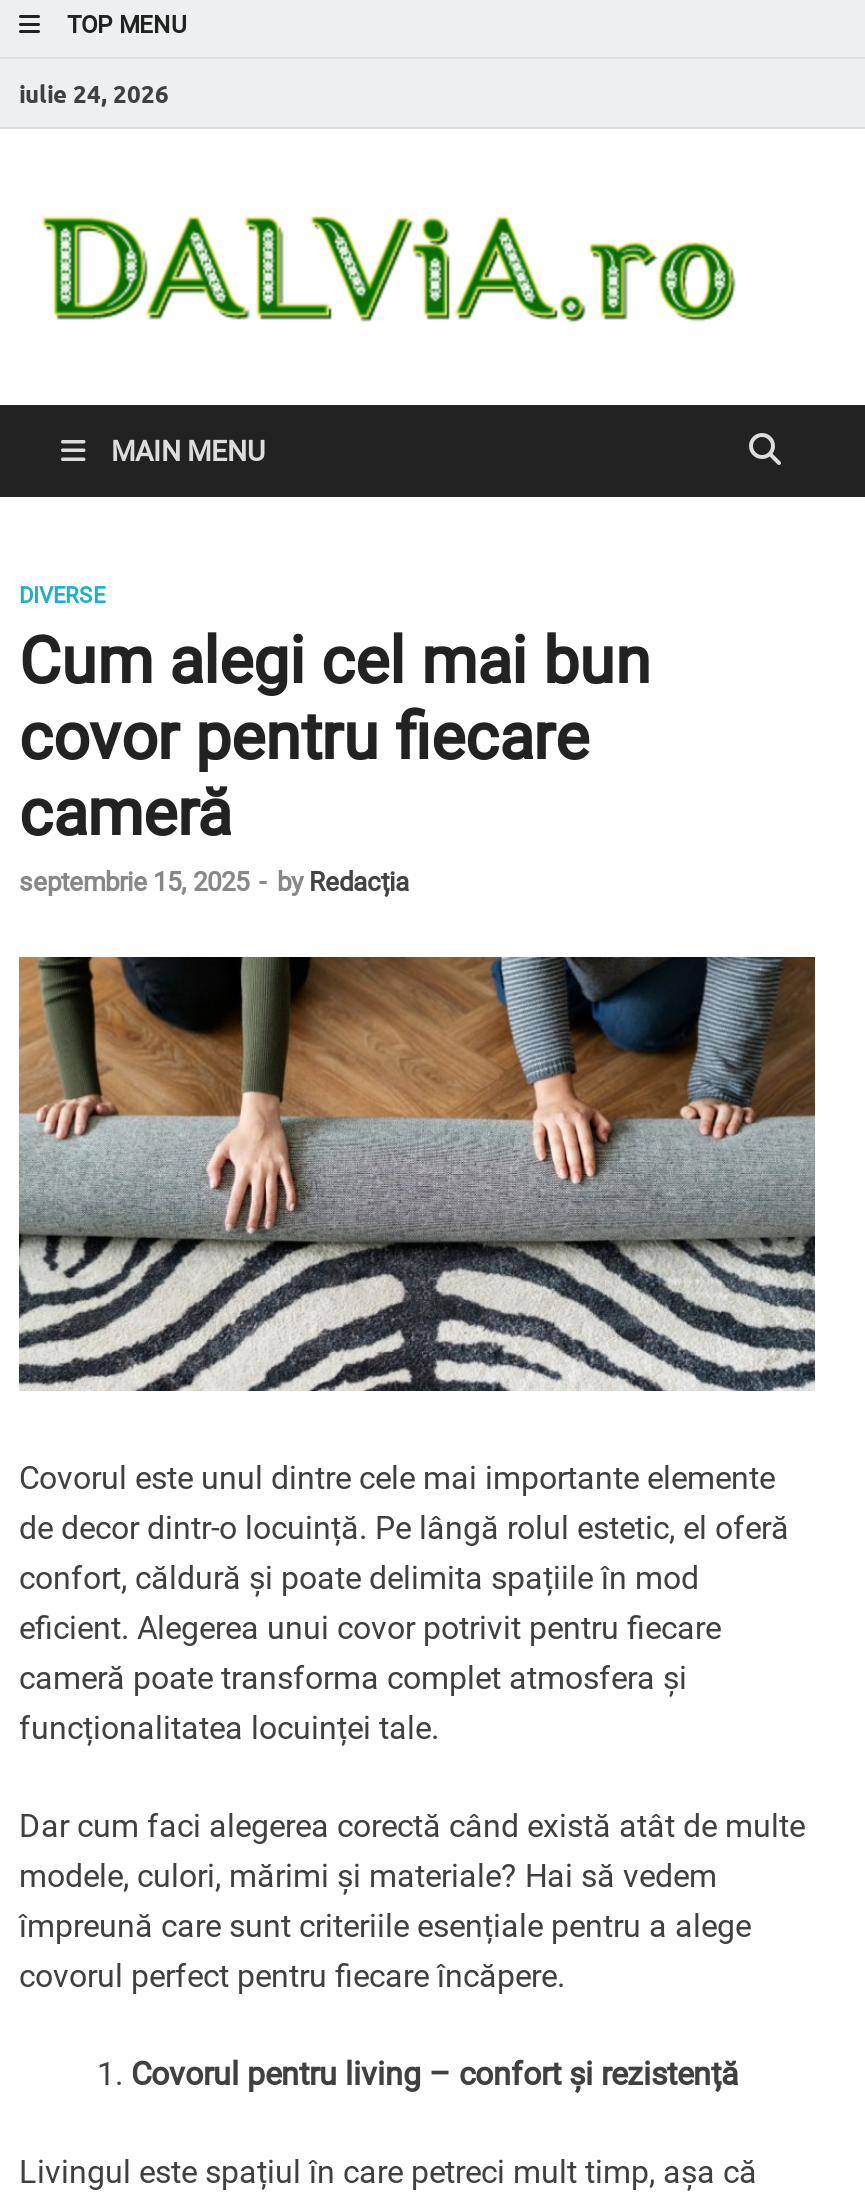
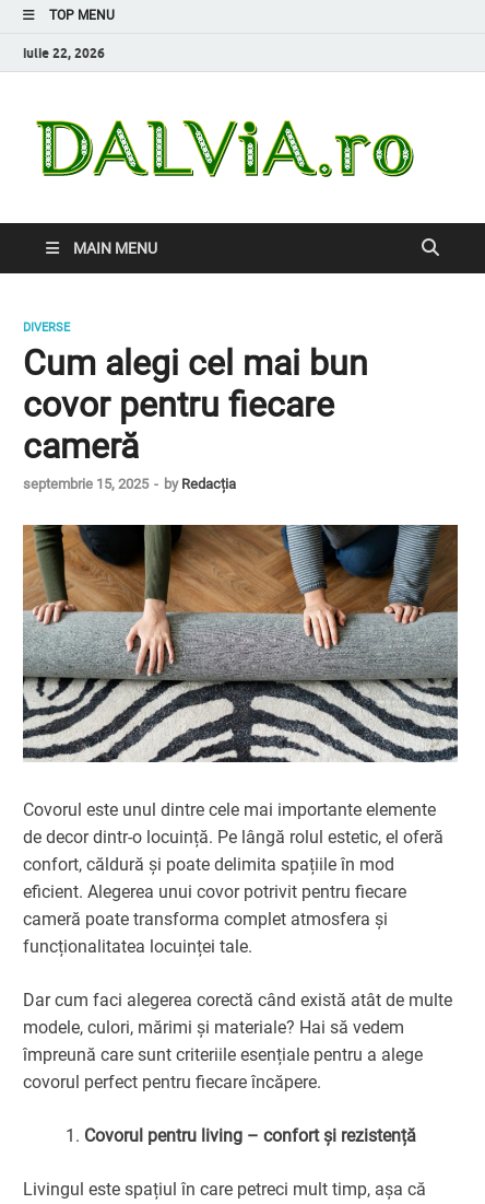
[19,78,169,108] iulie 24, 2026 -> [23,44,105,61] iulie 22, 2026

